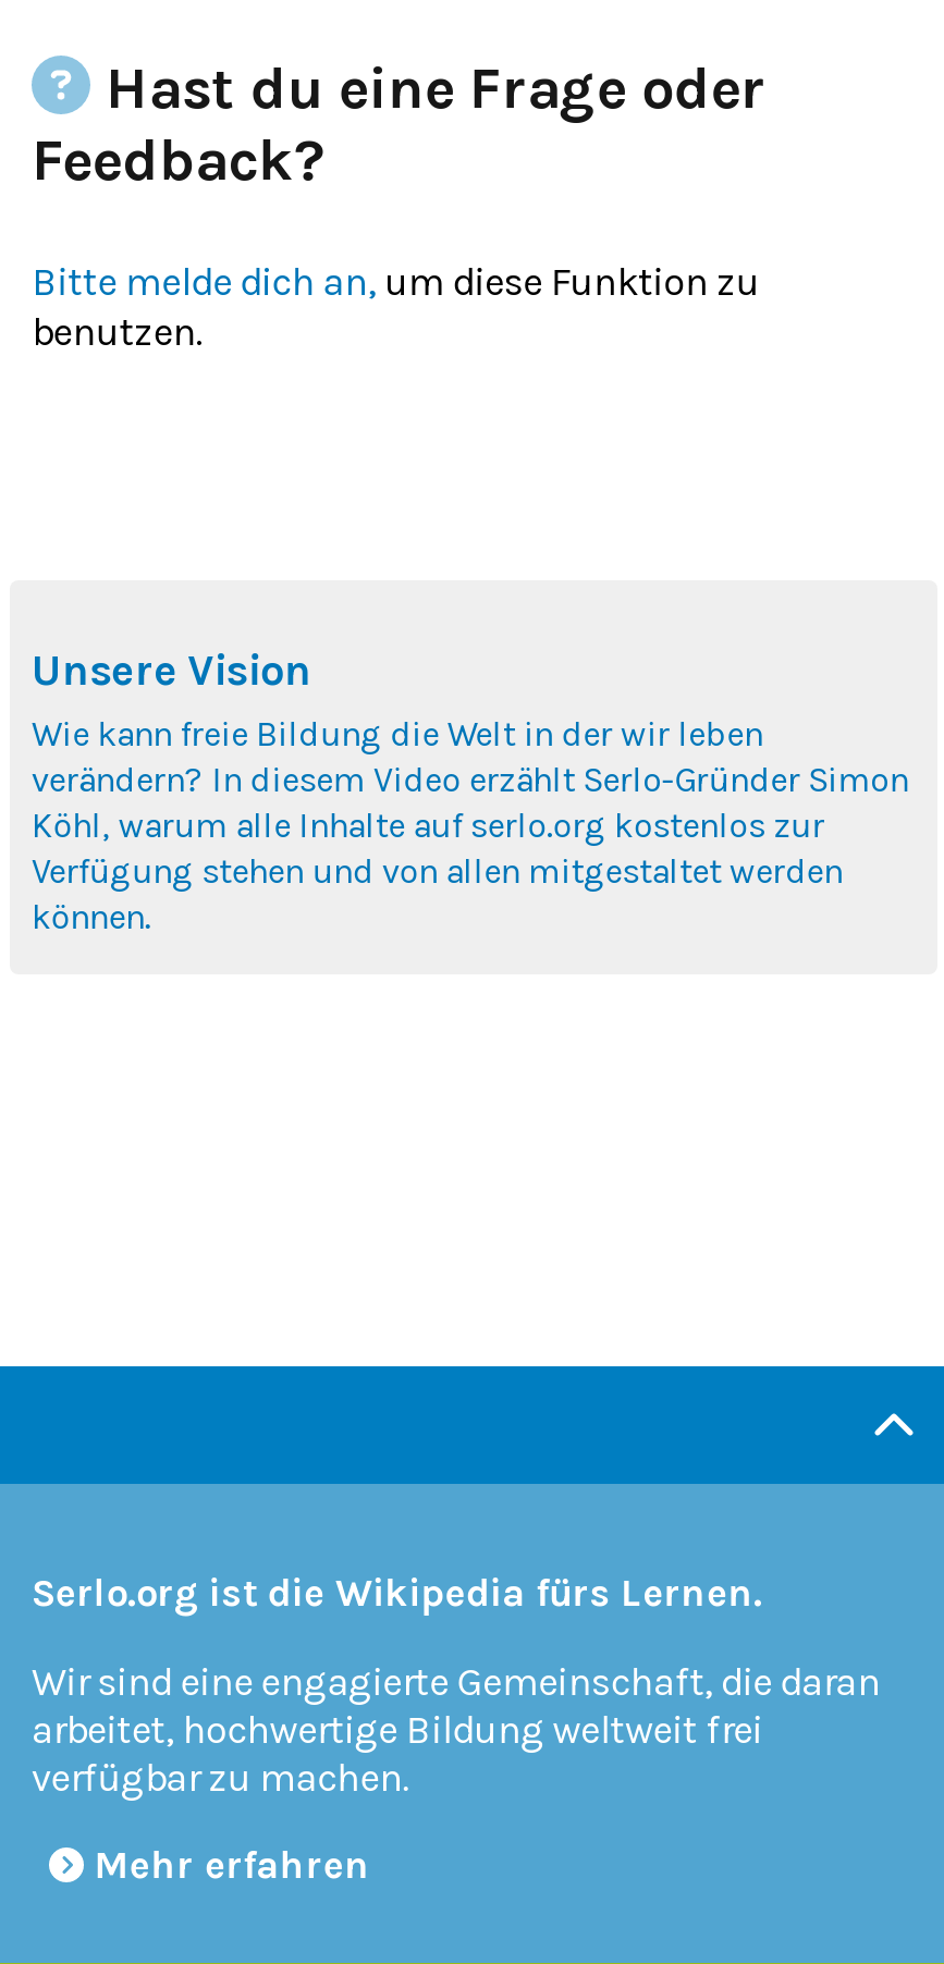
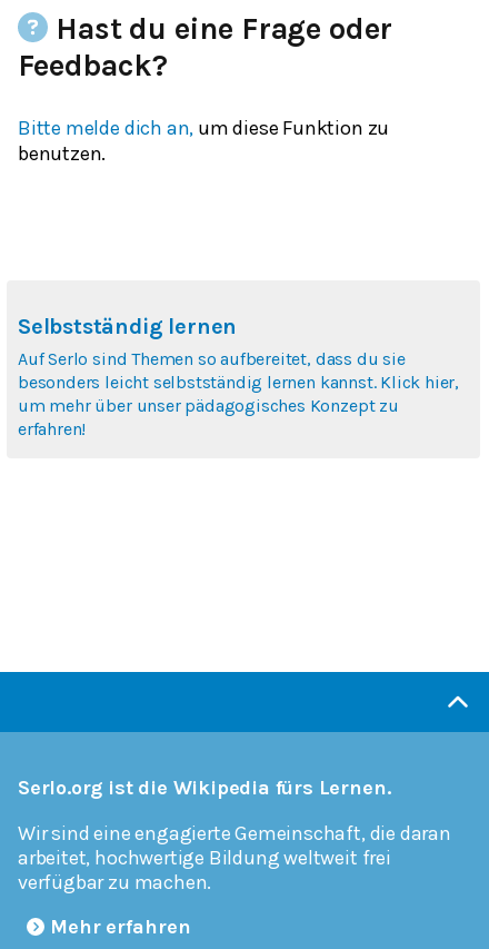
[32,645,908,937] Unsere Vision | Wie kann freie Bildung die Welt in der wir leben | verändern? In diesem Video erzählt Serlo-Gründer Simon | Köhl, warum alle Inhalte auf serlo.org kostenlos zur | Verfügung stehen und von allen mitgestaltet werden | können. -> [18,313,459,439] Selbstständig lernen | Auf Serlo sind Themen so aufbereitet, dass du sie | besonders leicht selbstständig lernen kannst. Klick hier, | um mehr über unser pädagogisches Konzept zu | erfahren!

